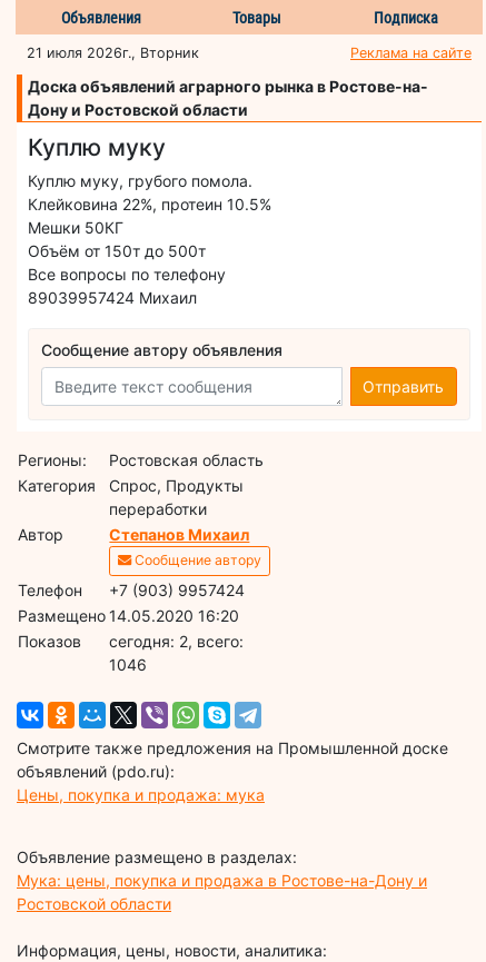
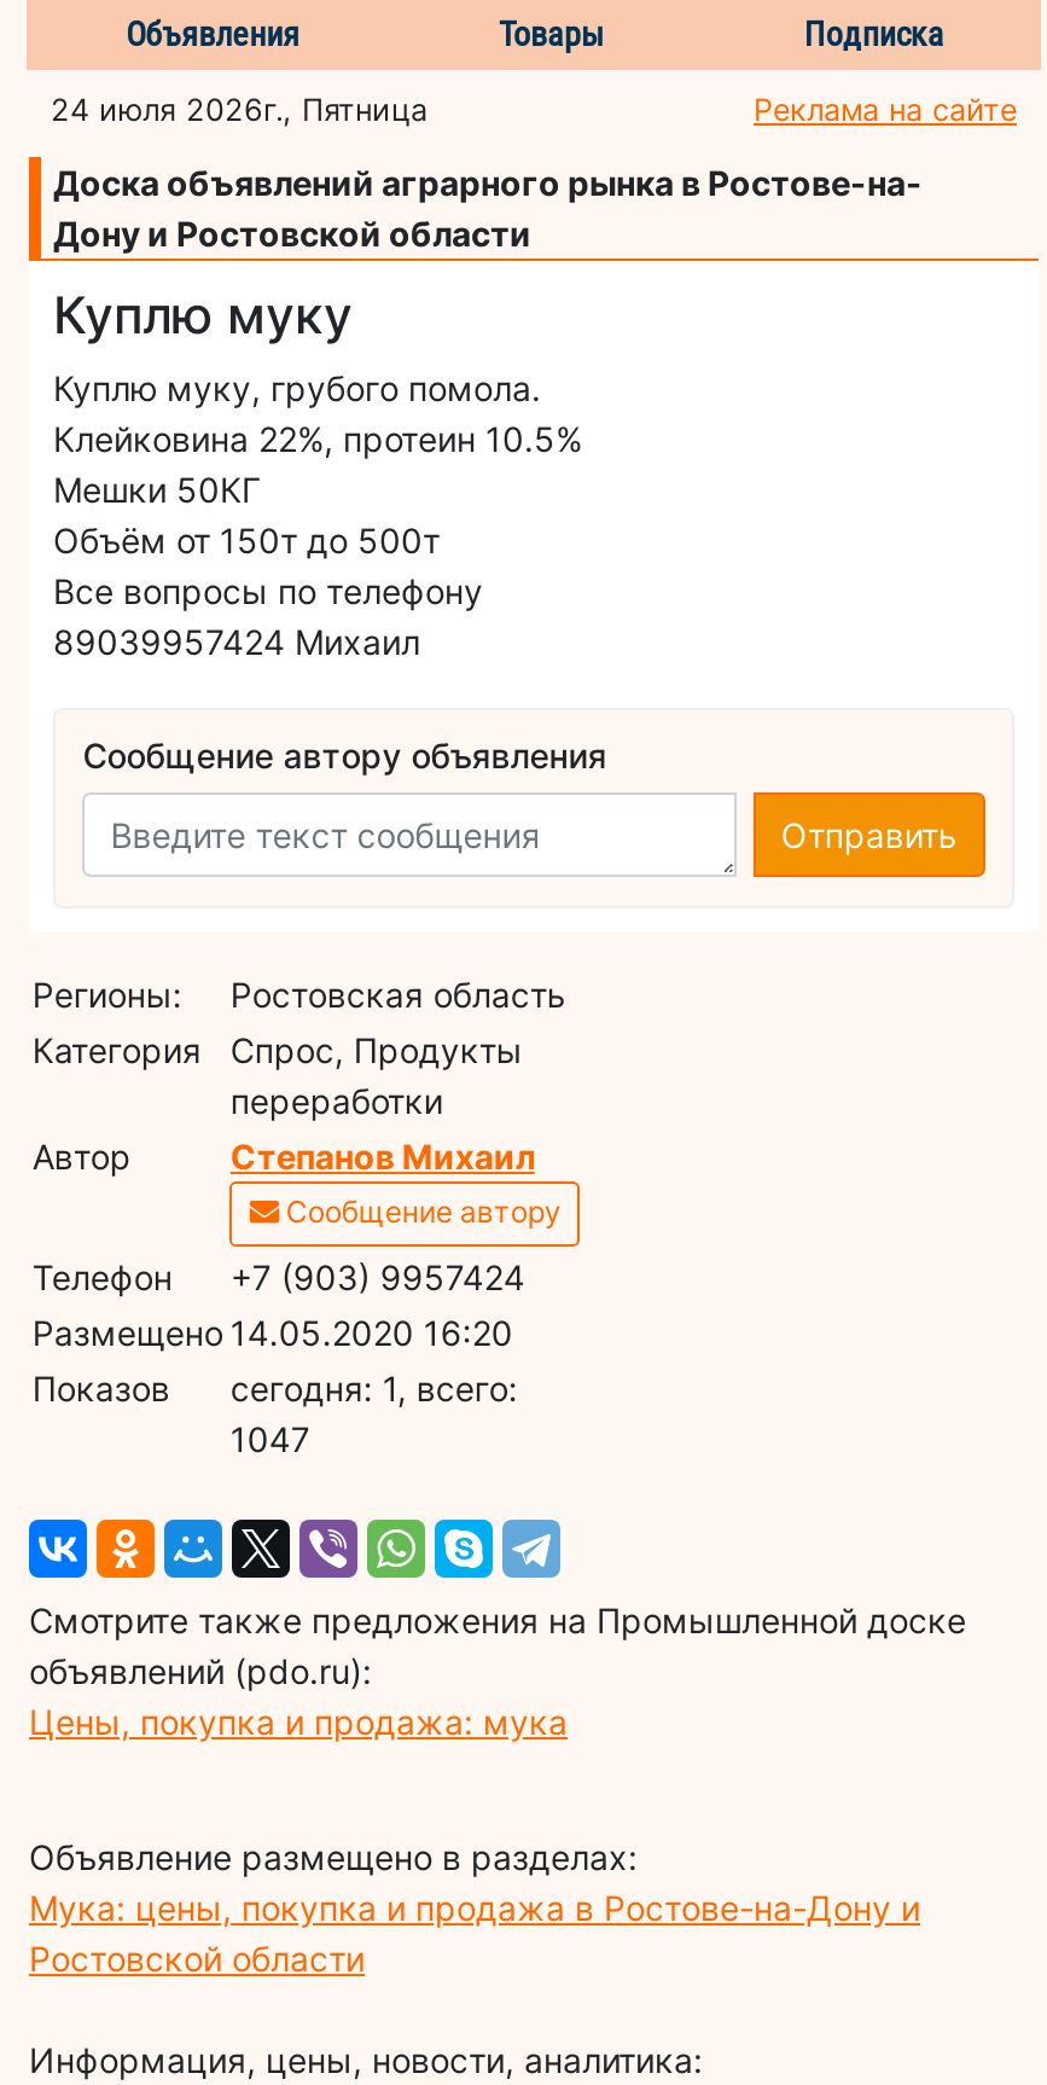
[27,44,199,61] 21 июля 2026г., Вторник -> [51,91,427,127] 24 июля 2026г., Пятница
[109,631,244,650] cегодня: 2, всего: -> [230,1366,518,1408] cегодня: 1, всего:
[109,655,147,674] 1046 -> [230,1417,310,1458] 1047

